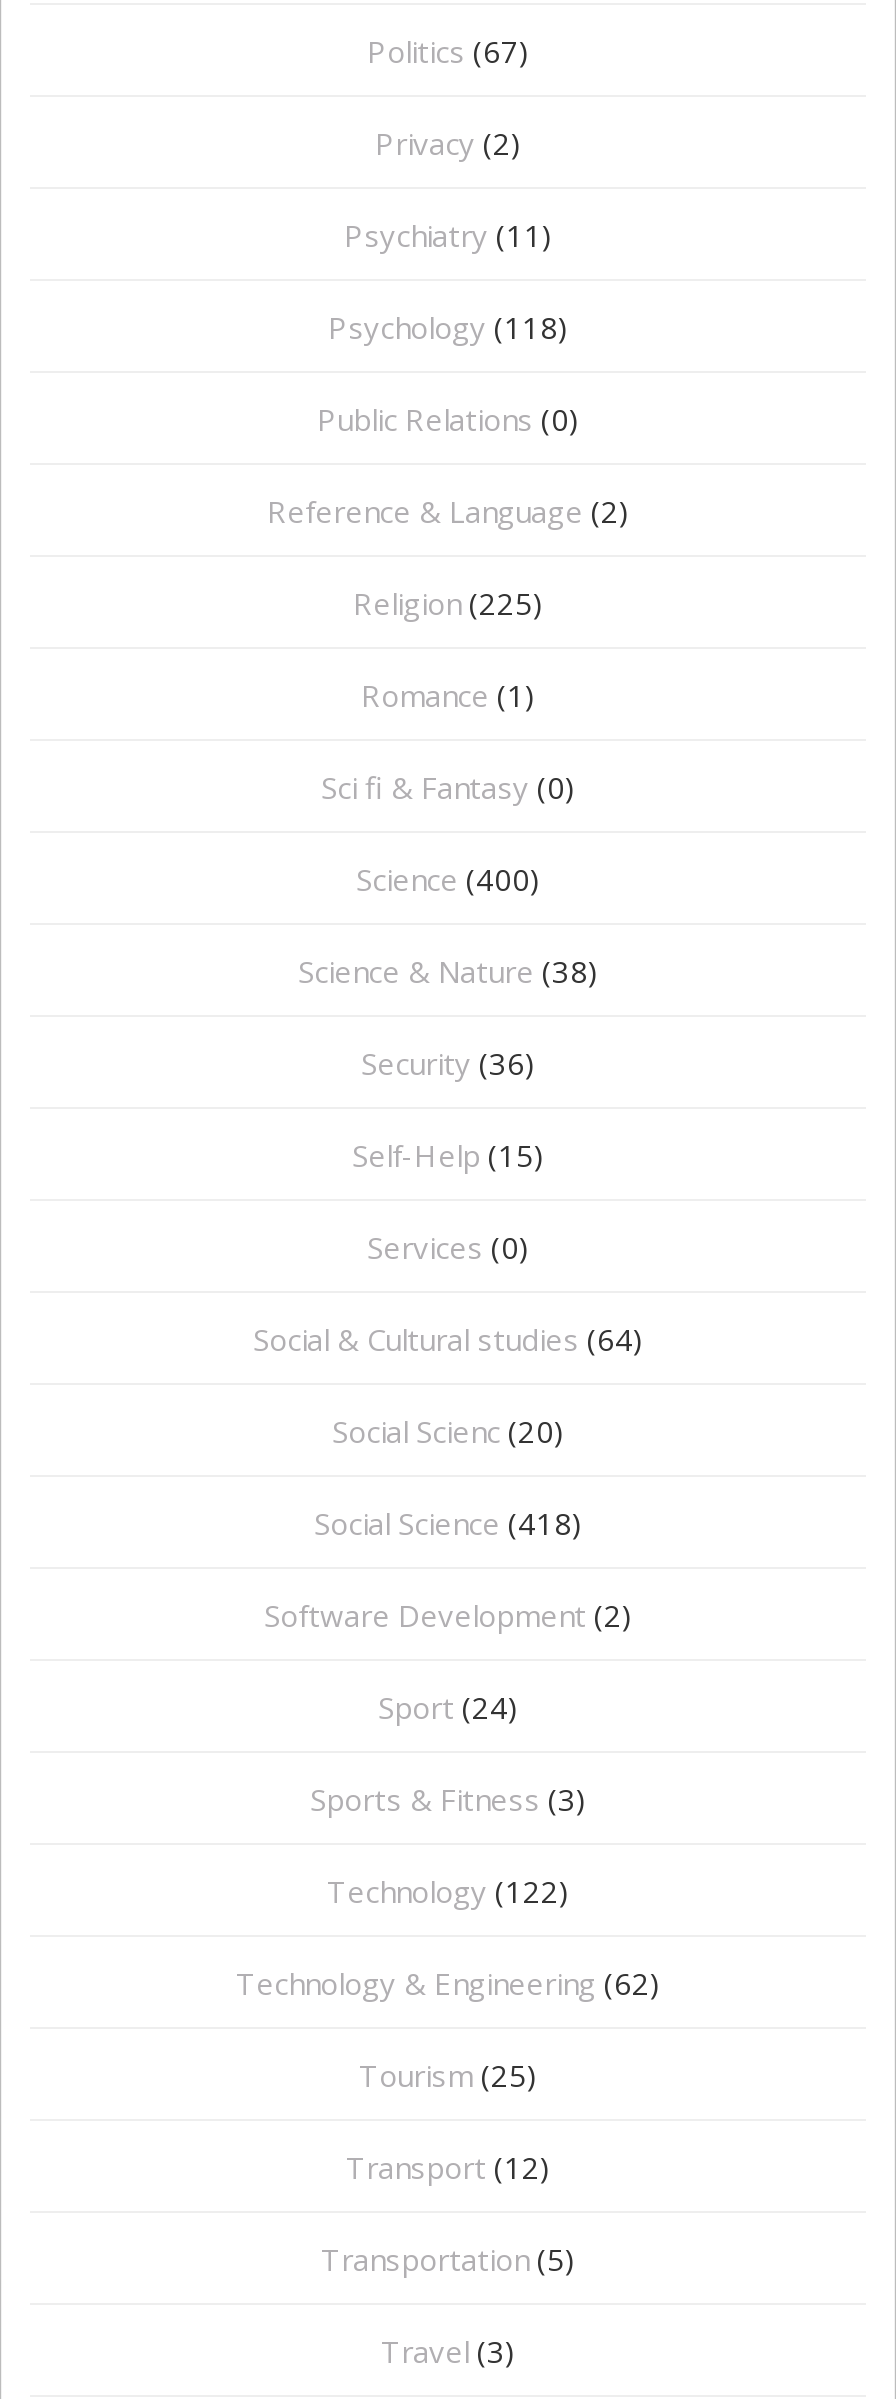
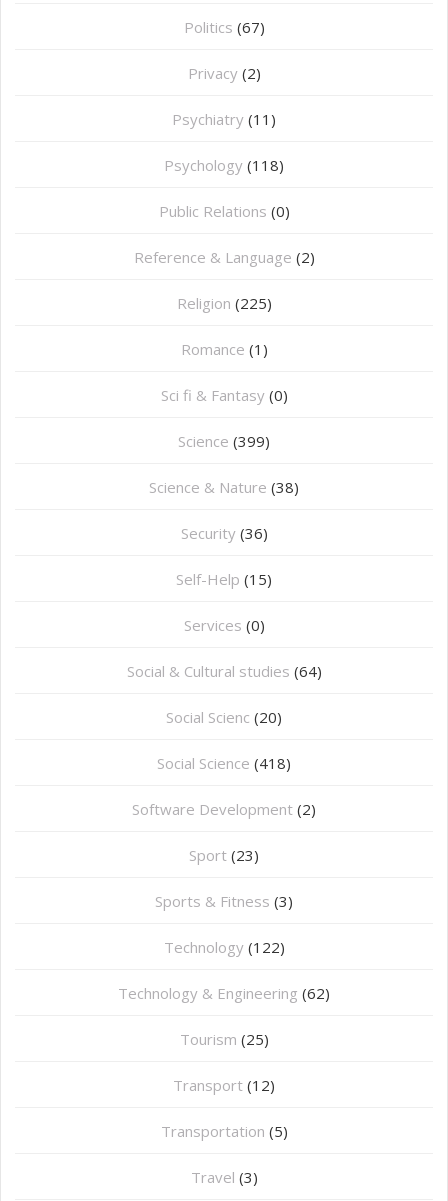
[356,860,540,900] Science (400) -> [178,431,270,451] Science (399)
[378,1688,518,1728] Sport (24) -> [189,845,259,865] Sport (23)

